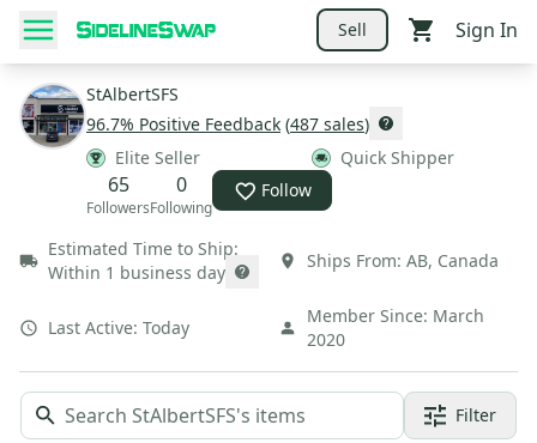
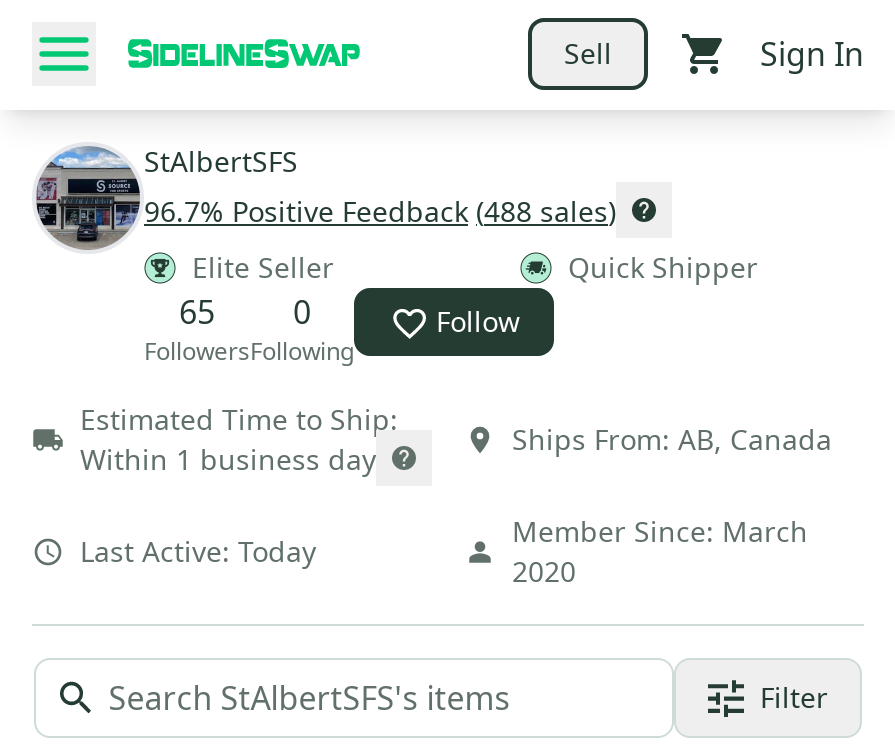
[86,113,369,135] 96.7% Positive Feedback (487 sales) -> [144,192,616,230] 96.7% Positive Feedback (488 sales)

